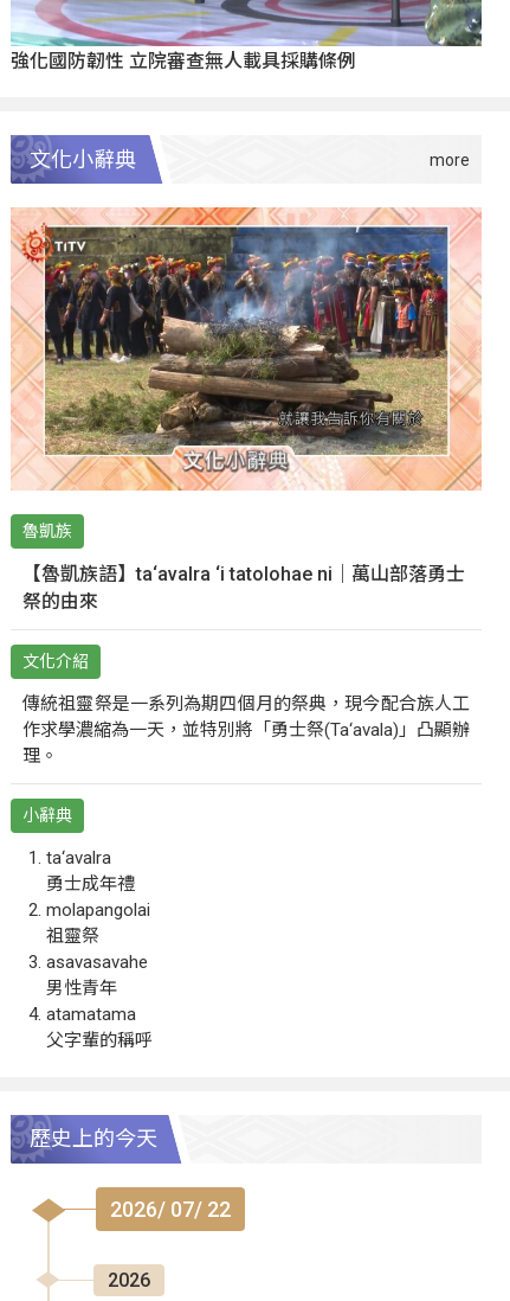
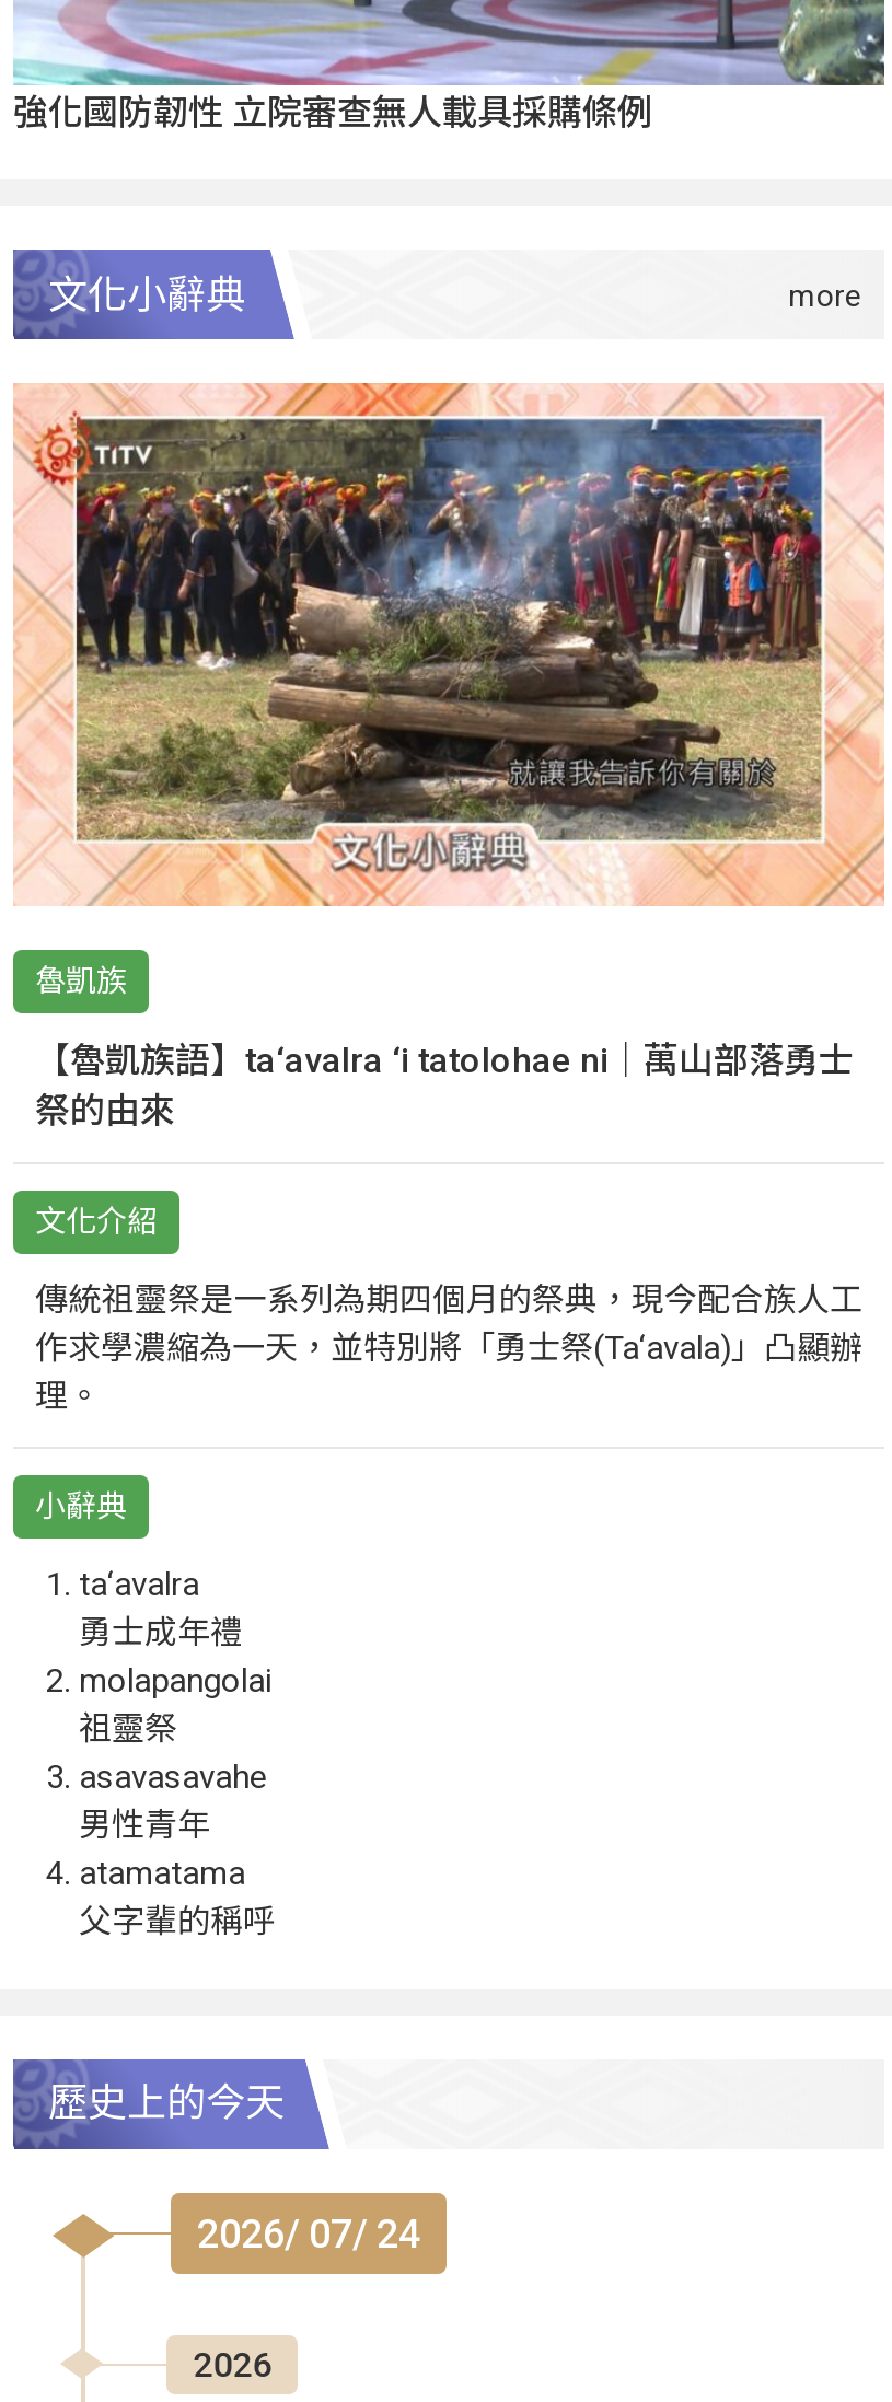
[110,1196,231,1221] 2026/ 07/ 22 -> [197,2210,420,2256] 2026/ 07/ 24

